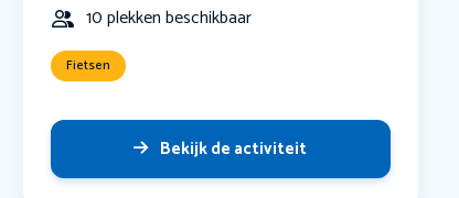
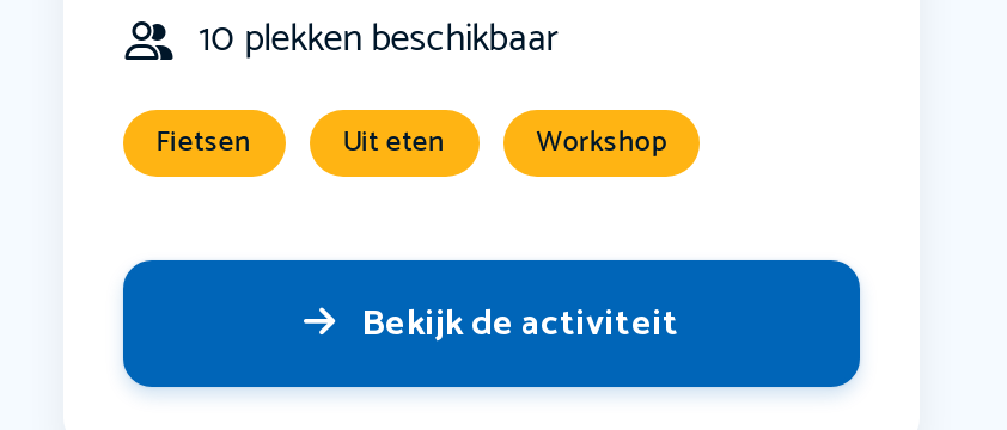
none -> [343,120,666,166] Uit eten | Workshop

